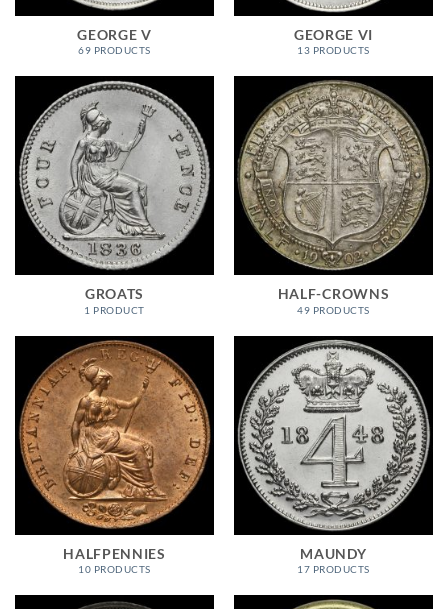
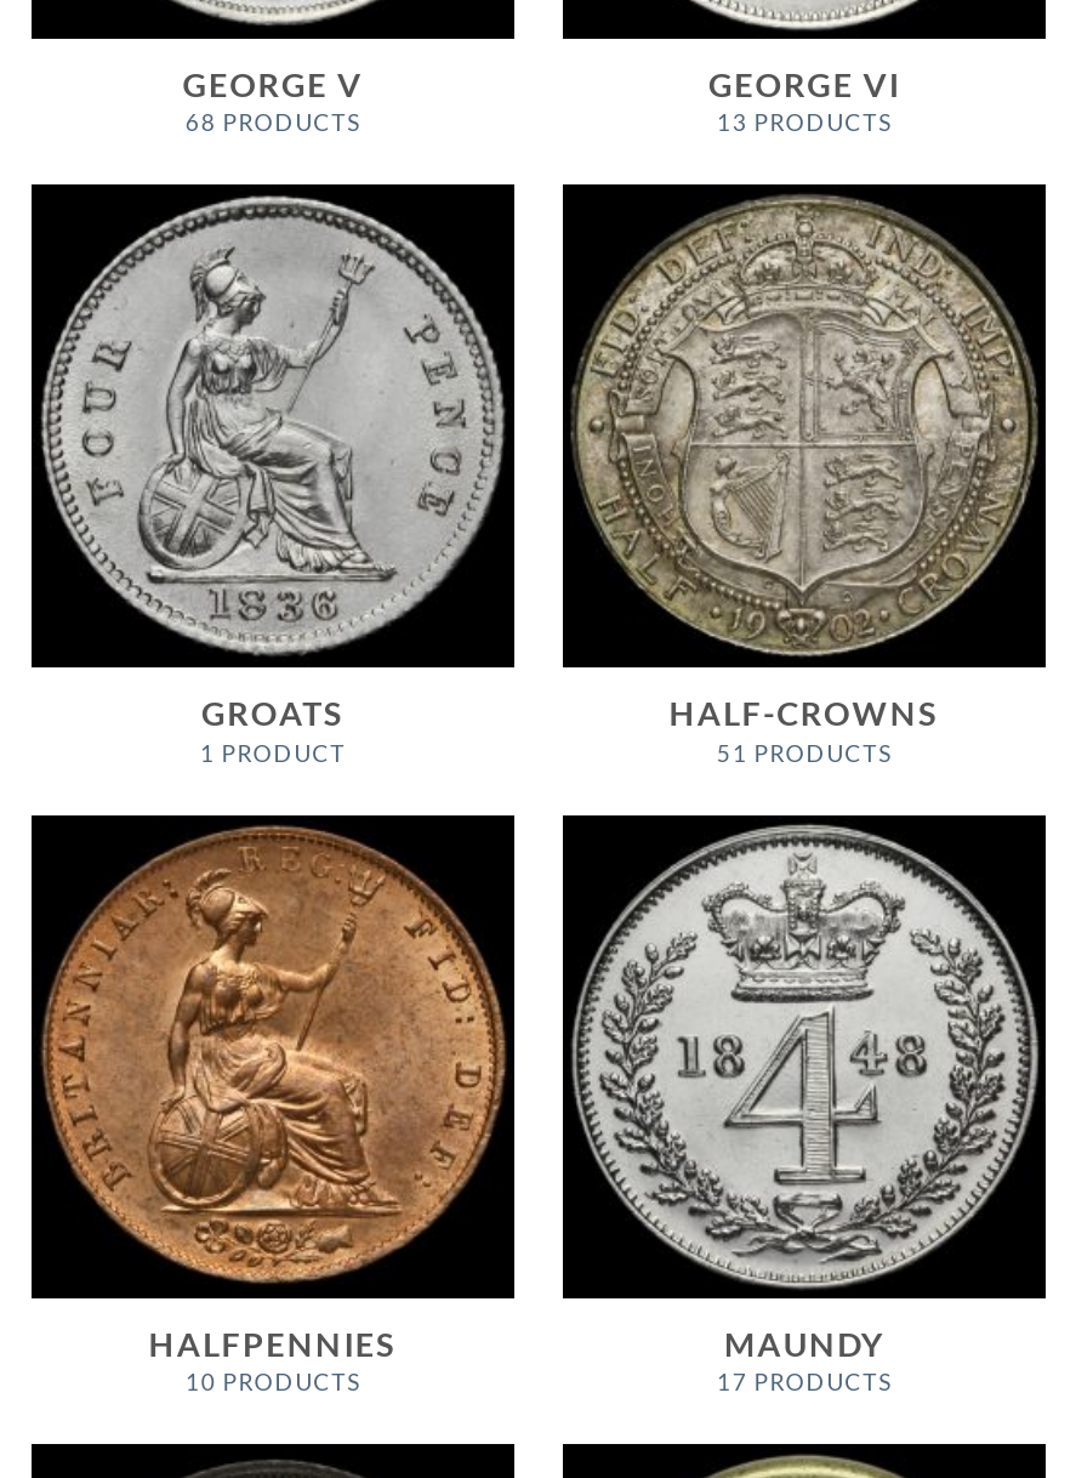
[78,45,151,56] 69 PRODUCTS -> [185,109,361,136] 68 PRODUCTS
[297,305,370,316] 49 PRODUCTS -> [717,739,892,766] 51 PRODUCTS

